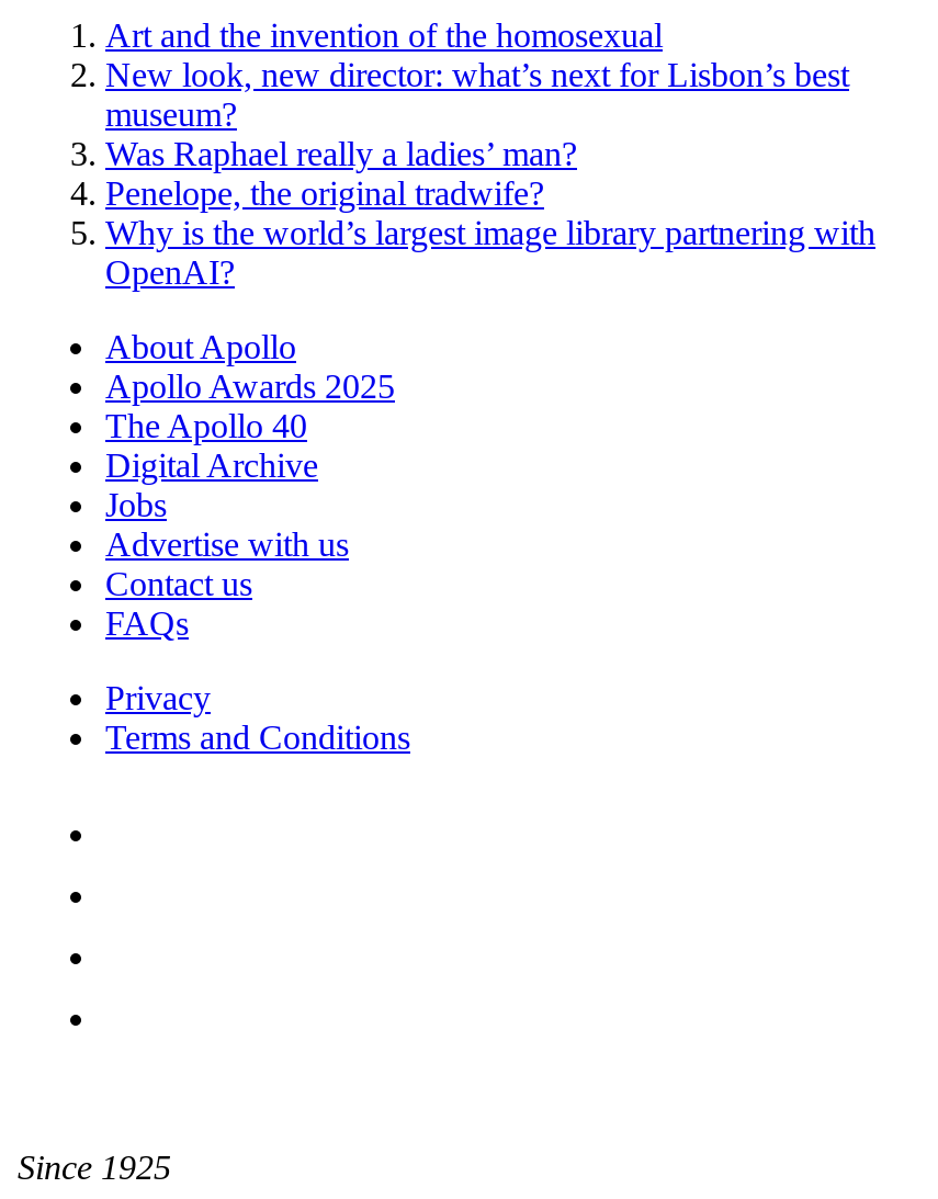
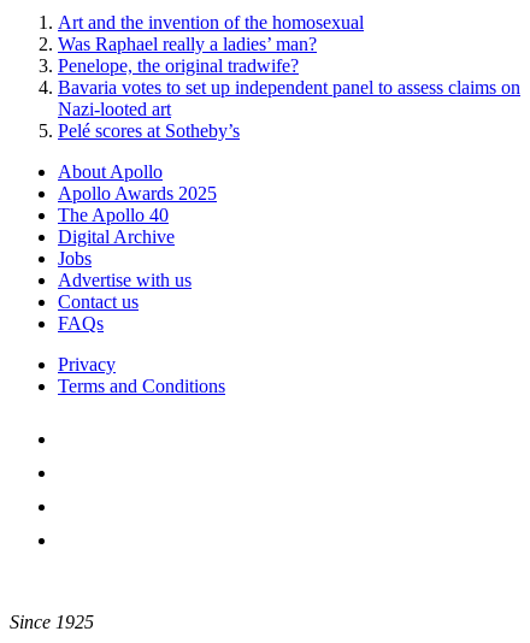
[105,56,849,132] New look, new director: what’s next for Lisbon’s best | museum? -> none
moved [105,134,577,211] -> [58,33,317,76]: Was Raphael really a ladies’ man? | Penelope, the original tradwife?
[105,213,875,290] Why is the world’s largest image library partnering with | OpenAI? -> [58,77,520,141] Bavaria votes to set up independent panel to assess claims on | Nazi-looted art | Pelé scores at Sotheby’s

